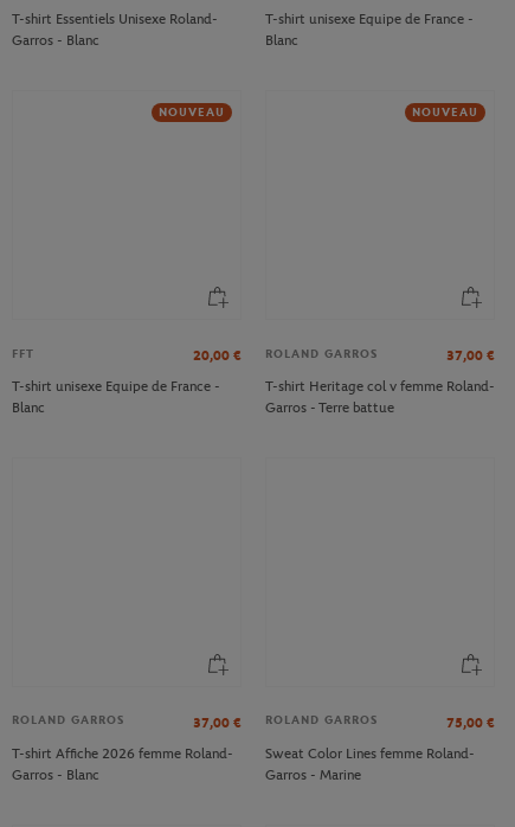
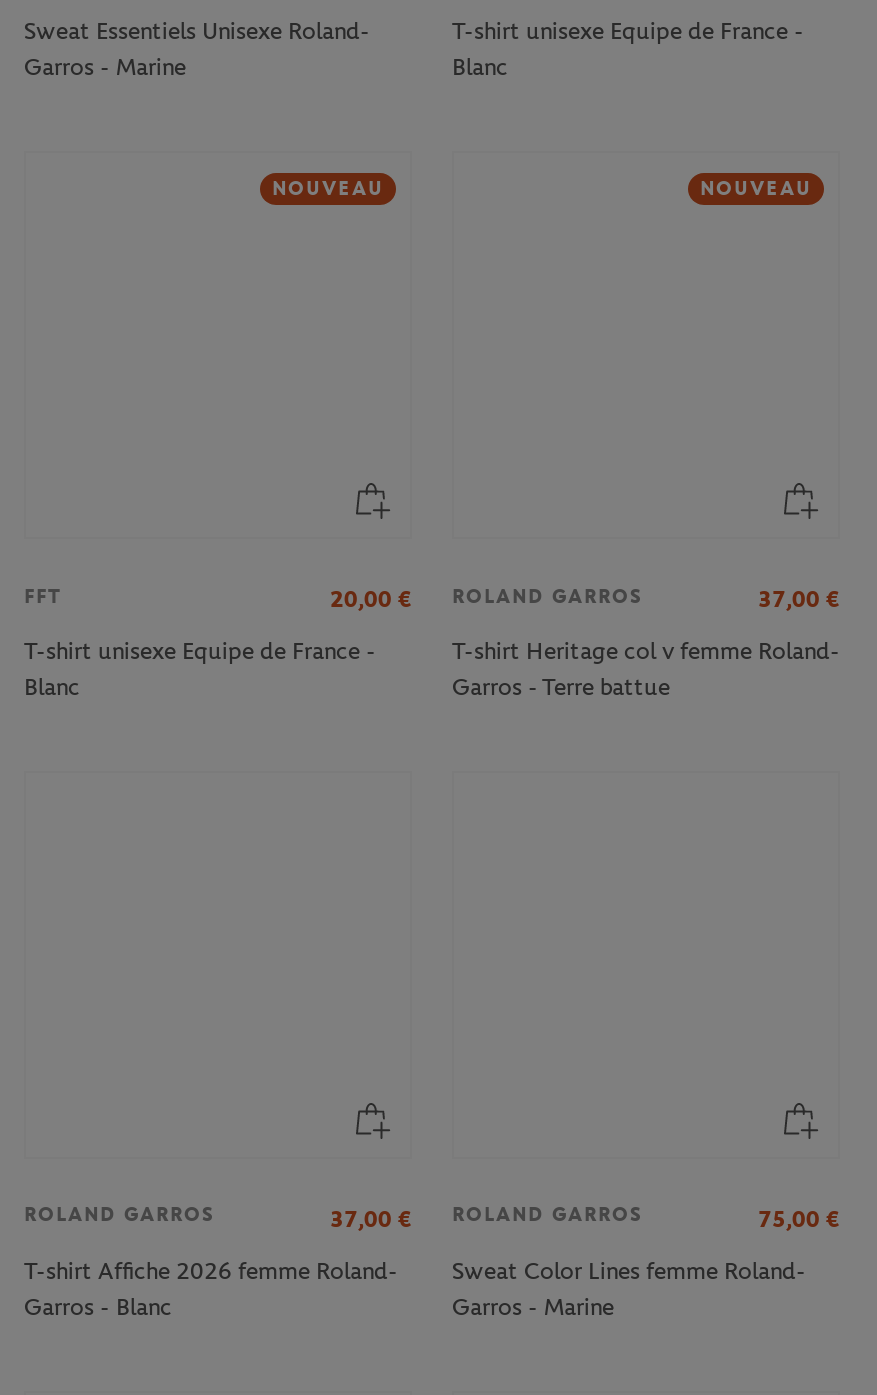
[12,11,218,28] T-shirt Essentiels Unisexe Roland- -> [24,18,370,46] Sweat Essentiels Unisexe Roland-
[12,33,99,49] Garros - Blanc -> [24,54,186,82] Garros - Marine

